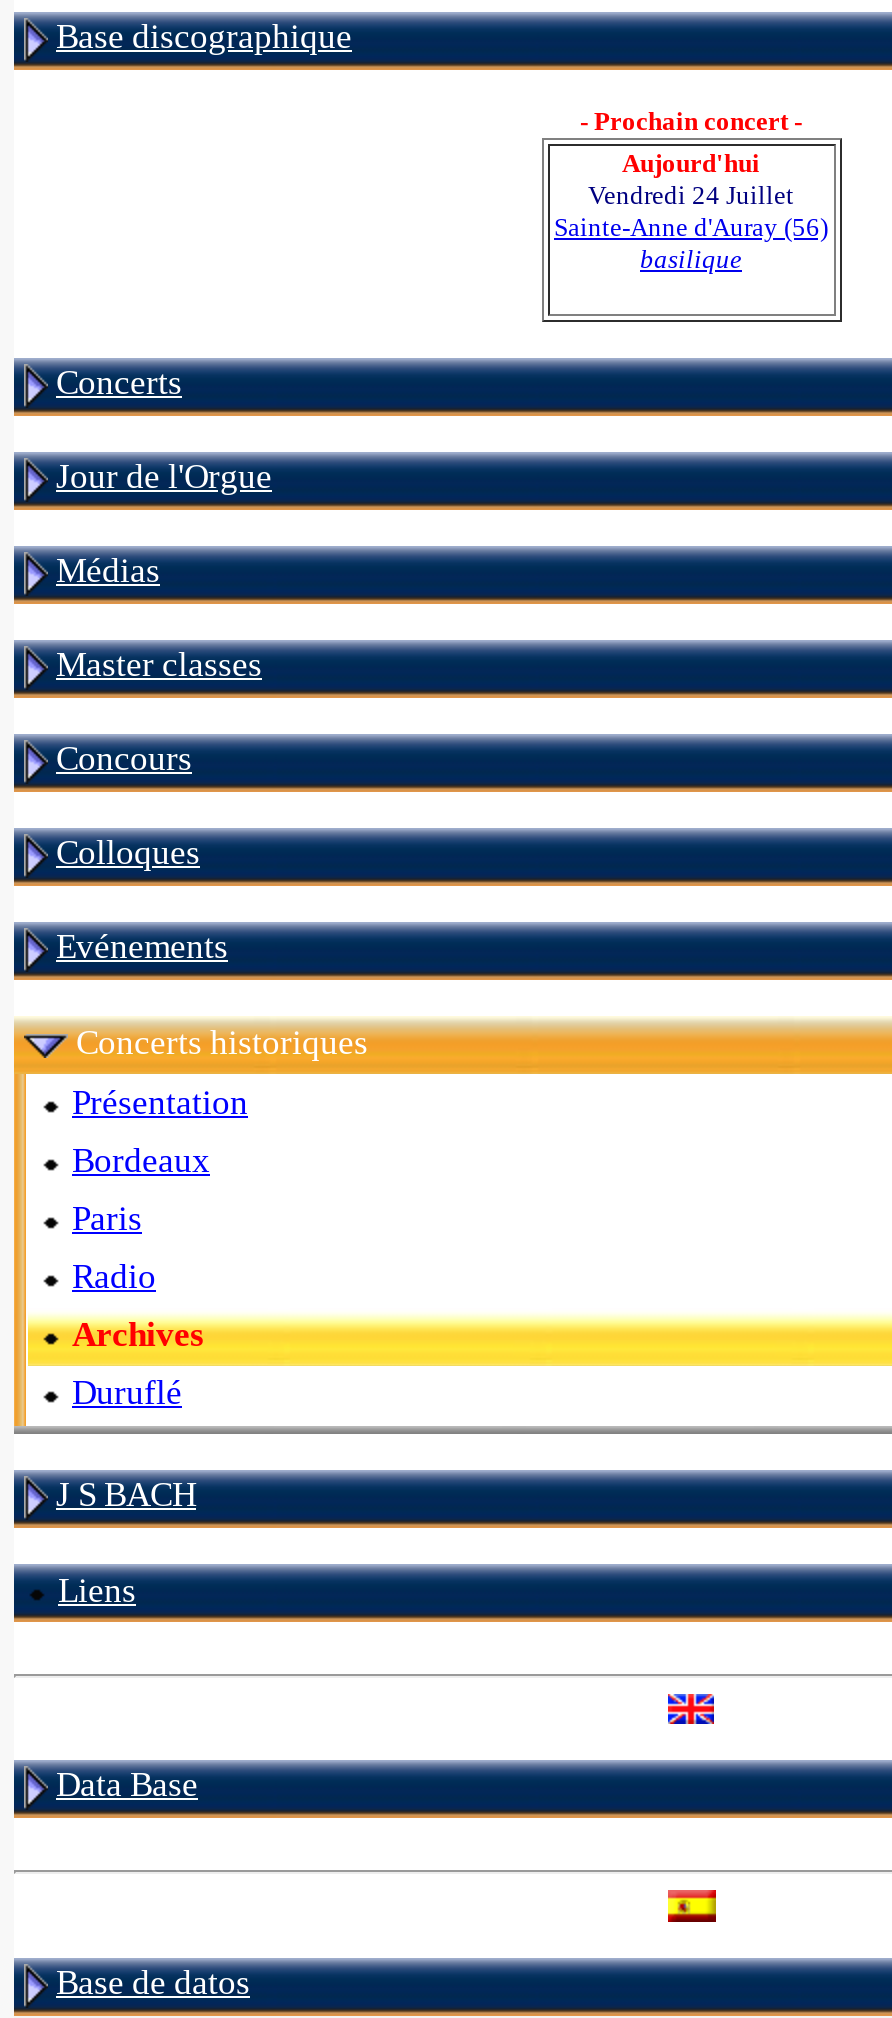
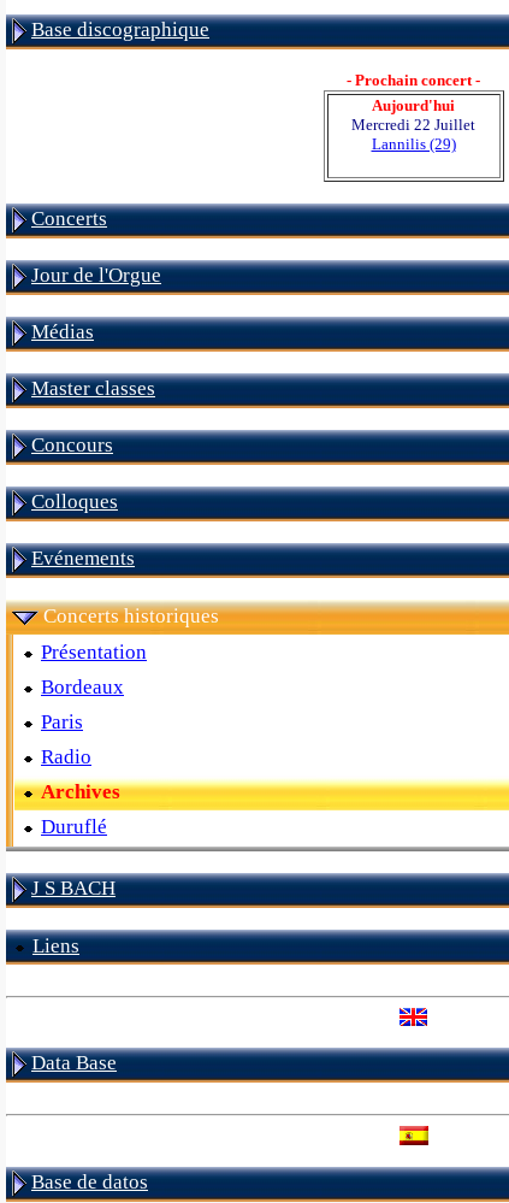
[554,180,828,274] Vendredi 24 Juillet | Sainte-Anne d'Auray (56) | basilique -> [351,116,475,153] Mercredi 22 Juillet | Lannilis (29)

